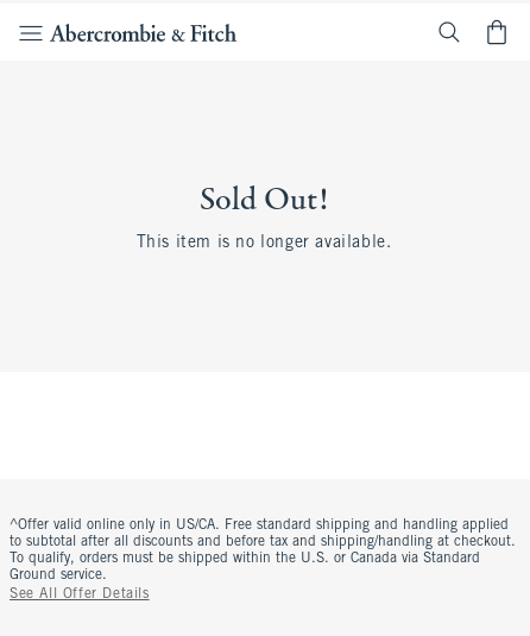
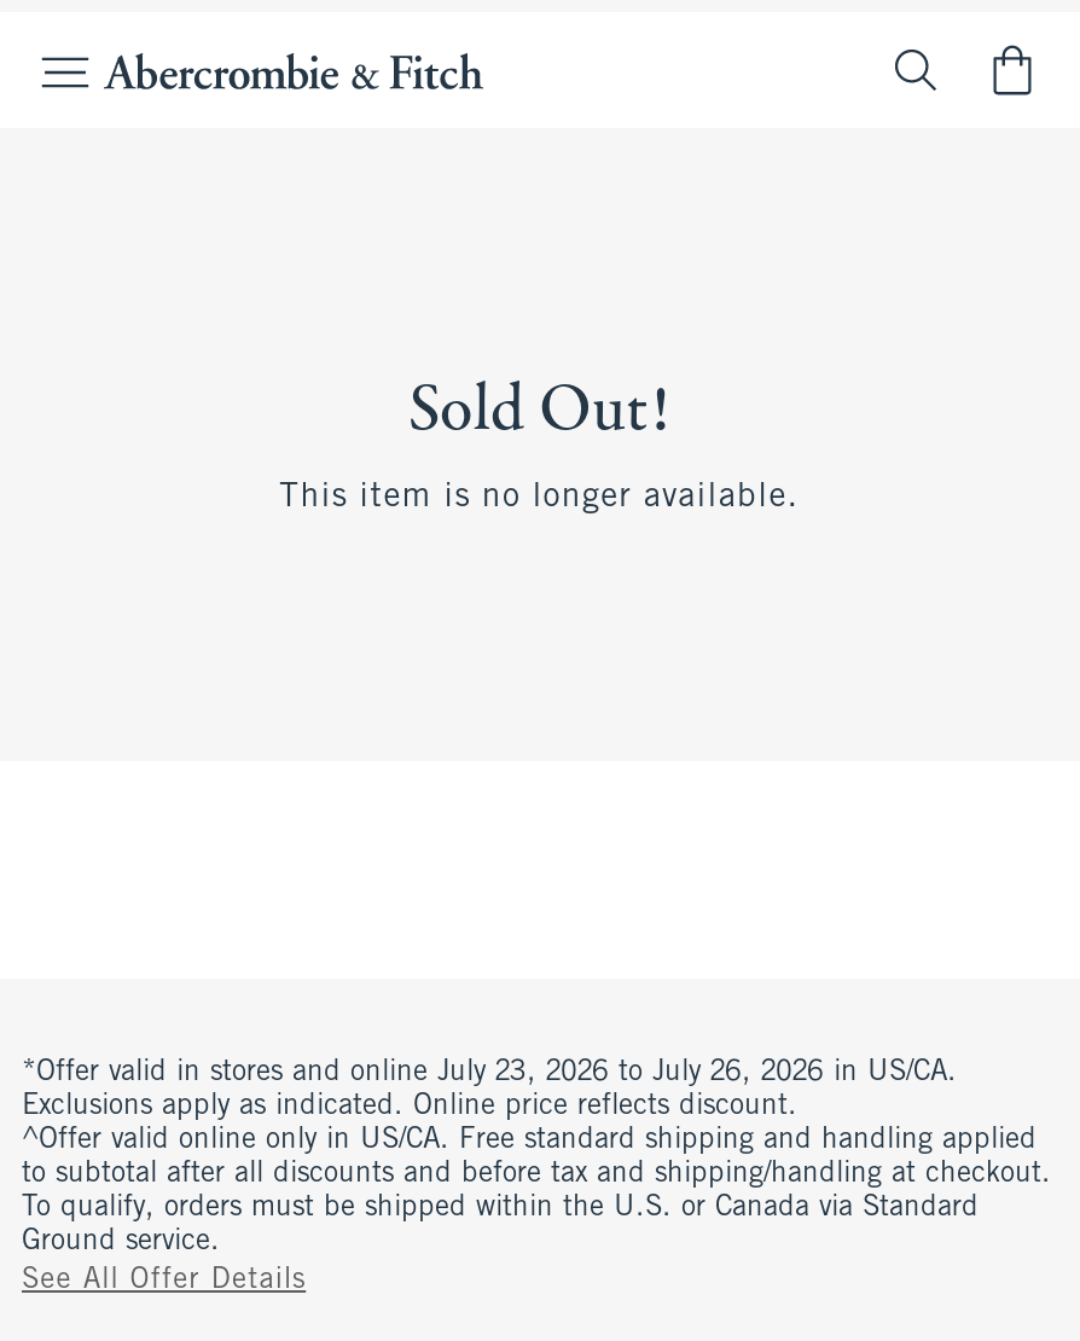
none -> [22,1058,957,1121] *Offer valid in stores and online July 23, 2026 to July 26, 2026 in US/CA. | Exclusions apply as indicated. Online price reflects discount.

